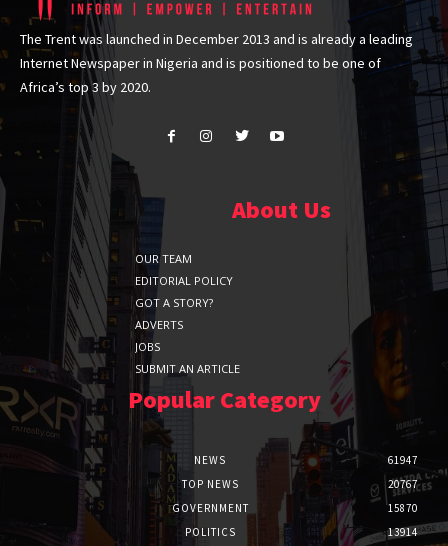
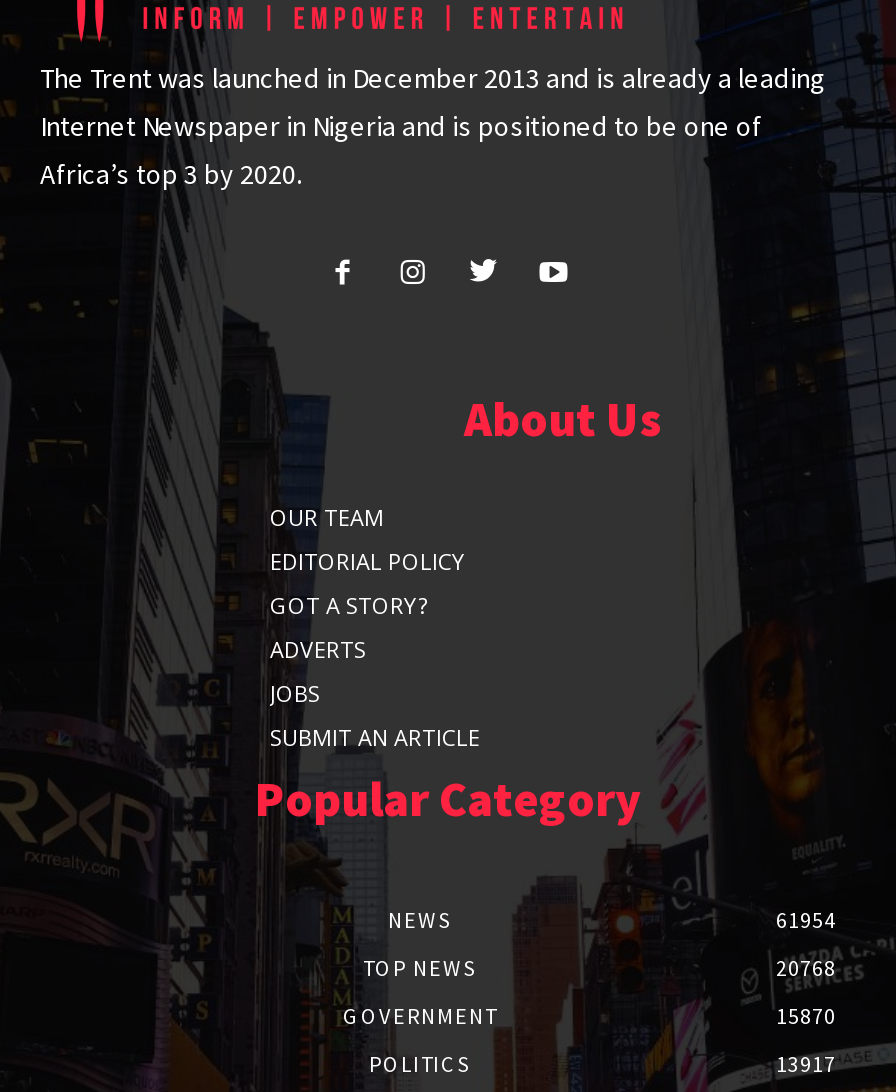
[388,453,418,467] 61947 -> [776,906,836,934] 61954
[388,477,418,491] 20767 -> [776,954,836,982] 20768
[388,525,418,539] 13914 -> [776,1050,836,1078] 13917

